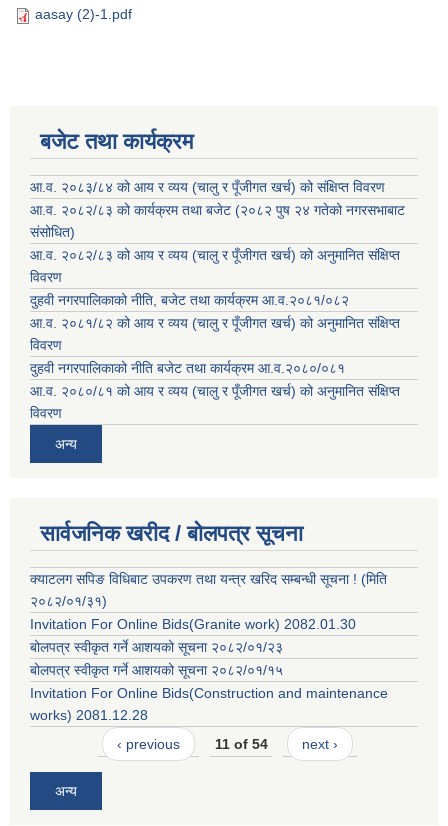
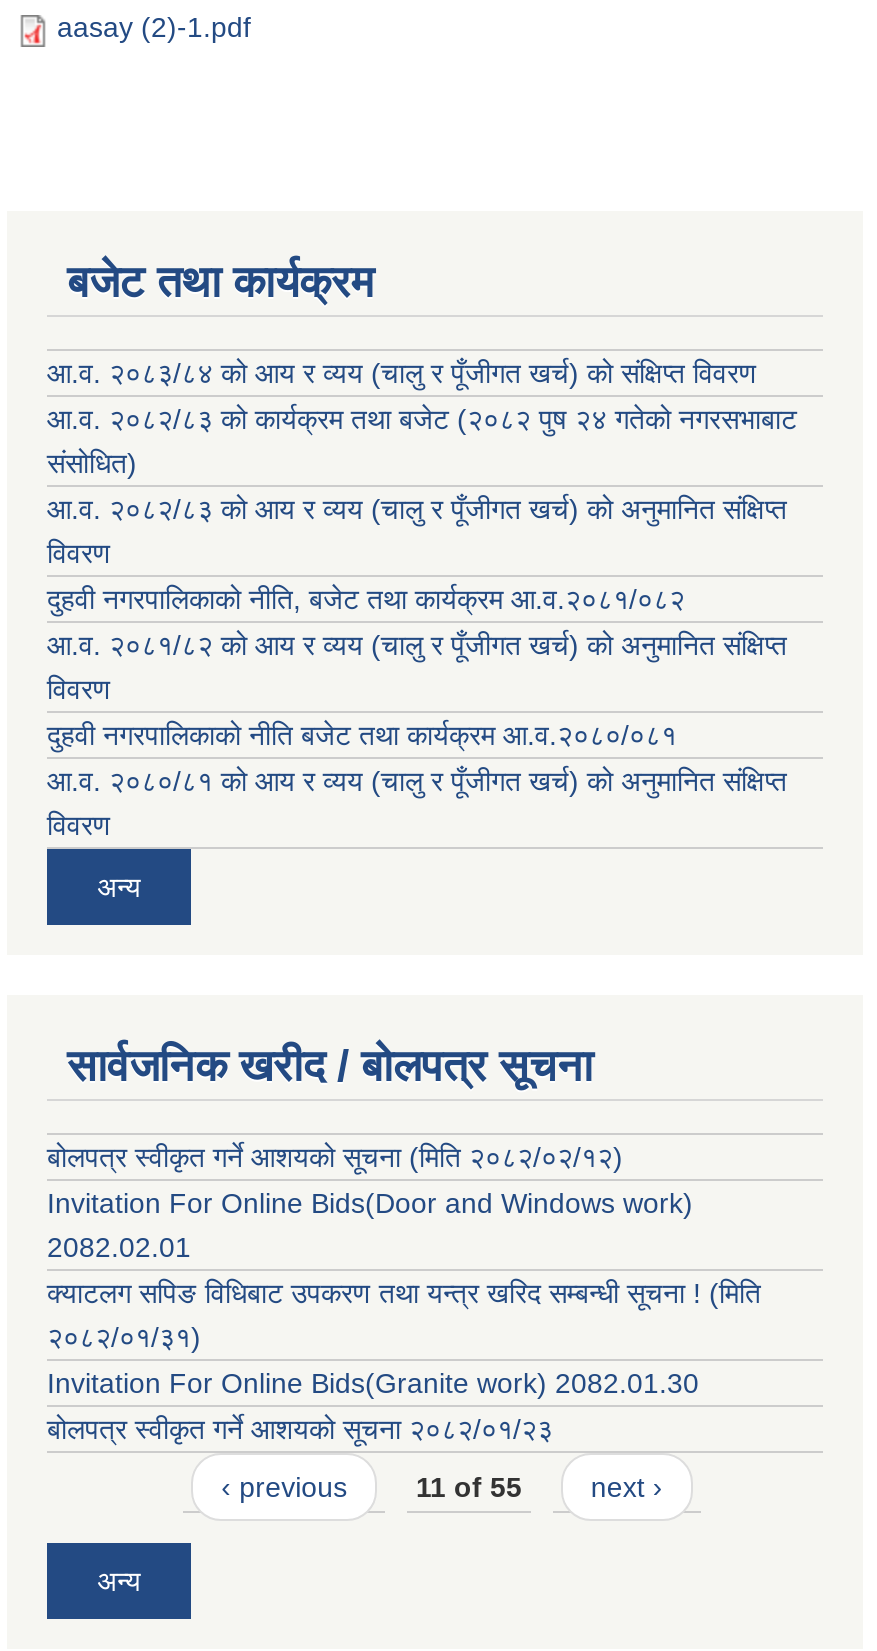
none -> [47,1142,693,1264] बोलपत्र स्वीकृत गर्ने आशयको सूचना (मिति २०८२/०२/१२) | Invitation For Online Bids(Door and Windows work) | 2082.02.01
moved [30,571,387,655] -> [47,1278,761,1446]: क्याटलग सपिङ विधिबाट उपकरण तथा यन्त्र खरिद सम्बन्धी सूचना ! (मिति | Invitation For Online Bids(Granite work) 2082.01.30 | बोलपत्र स्वीकृत गर्ने आशयको सूचना २०८२/०१/२३
[30,662,388,723] बोलपत्र स्वीकृत गर्ने आशयको सूचना २०८२/०१/१५ | Invitation For Online Bids(Construction and maintenance | works) 2081.12.28 -> none
[214,736,267,752] 11 of 54 -> [416,1472,522,1504] 11 of 55

